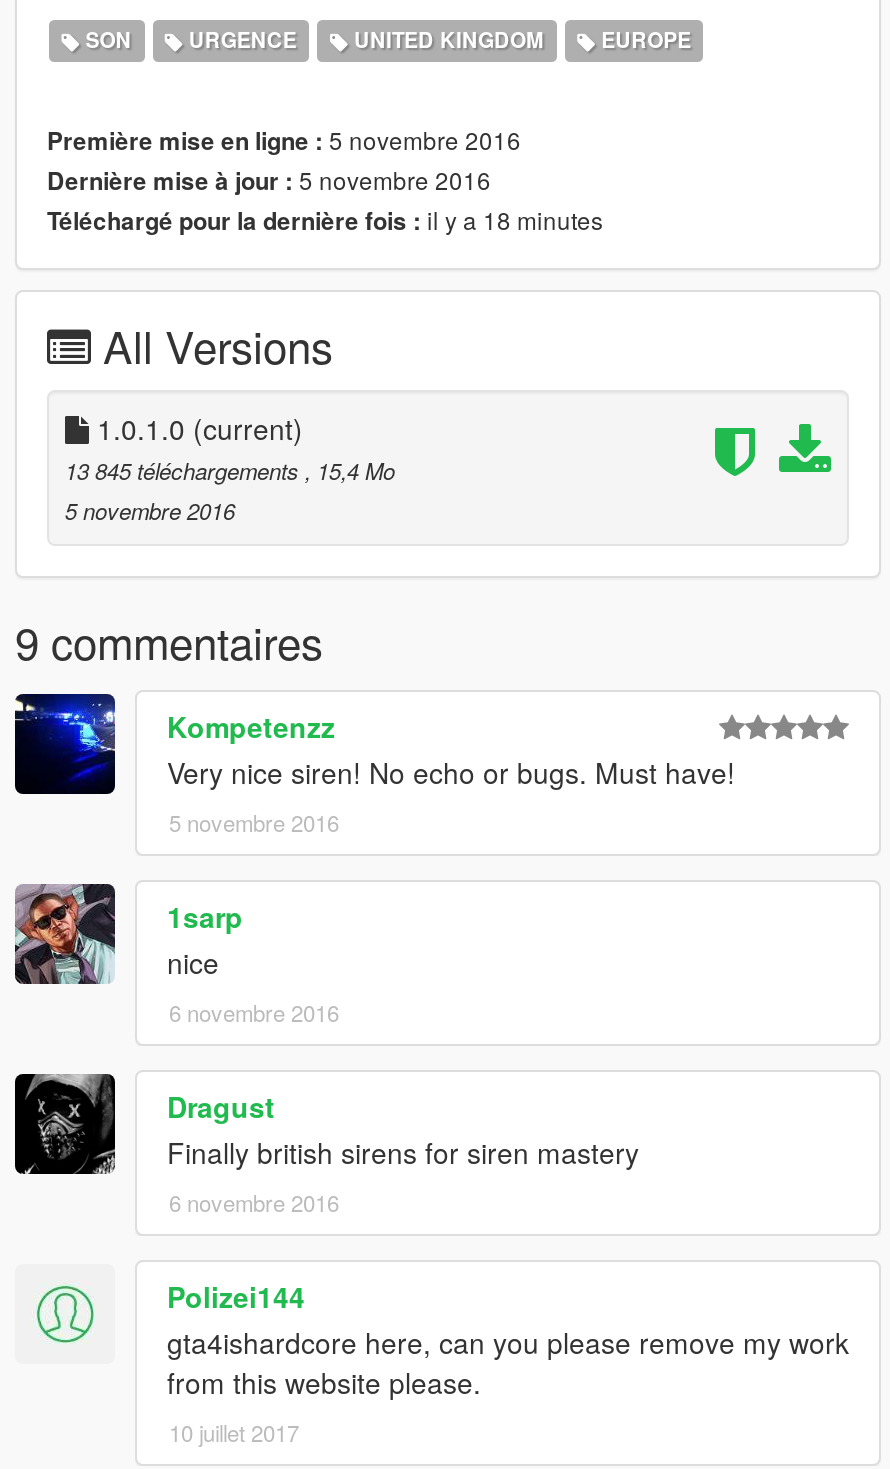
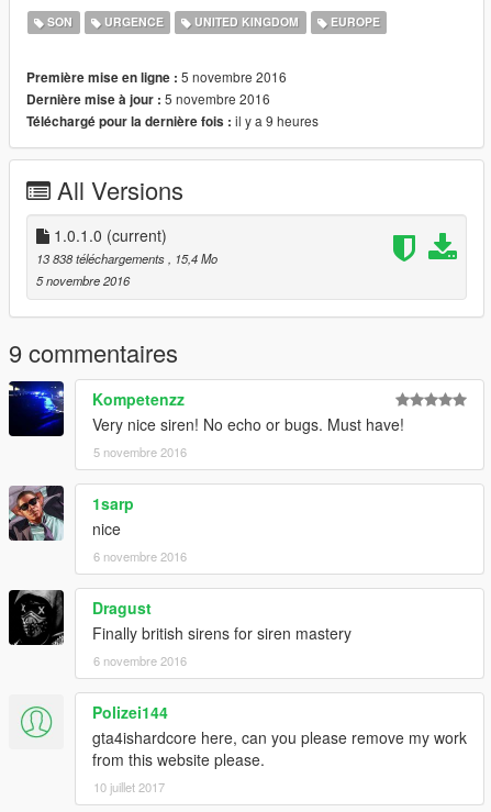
[47,201,603,237] Téléchargé pour la dernière fois : il y a 18 minutes -> [26,111,319,130] Téléchargé pour la dernière fois : il y a 9 heures
[65,453,395,485] 13 845 téléchargements, 15,4 Mo -> [36,249,217,267] 13 838 téléchargements, 15,4 Mo

